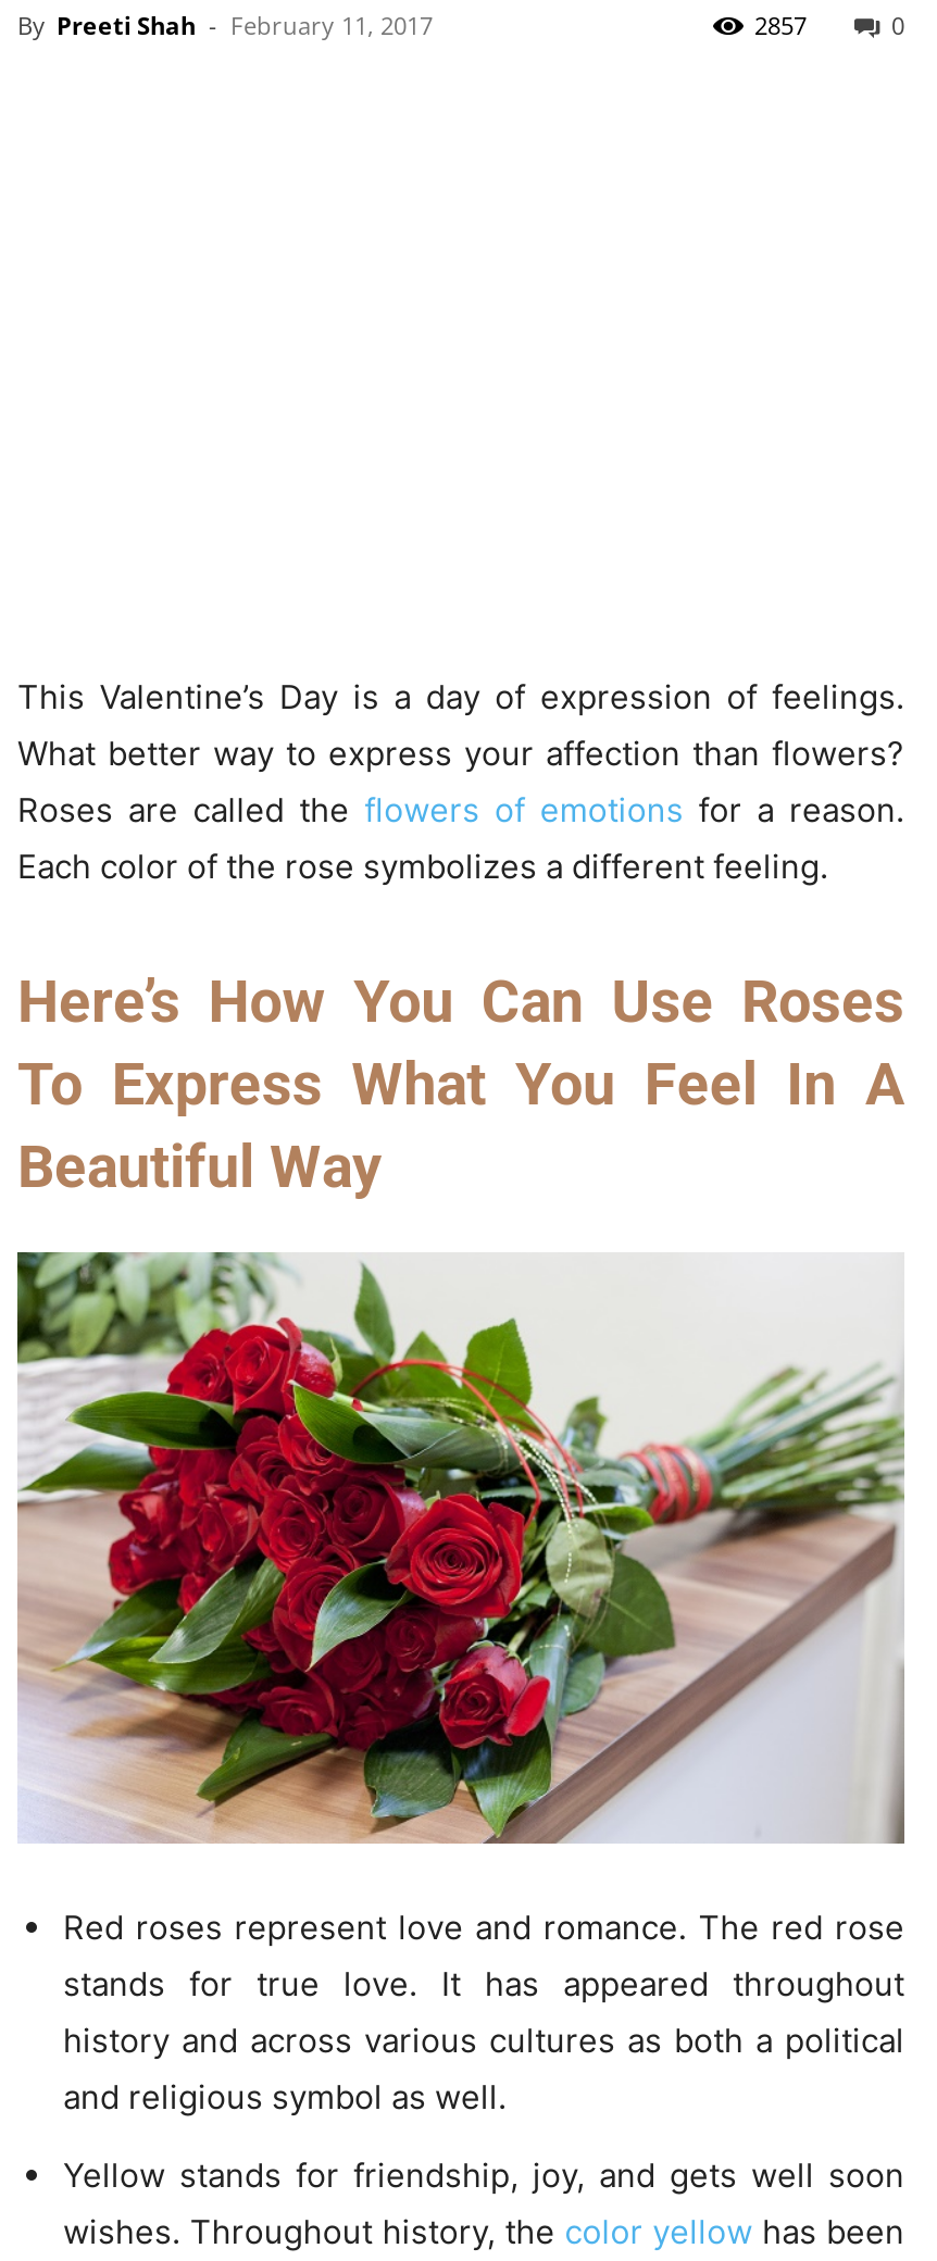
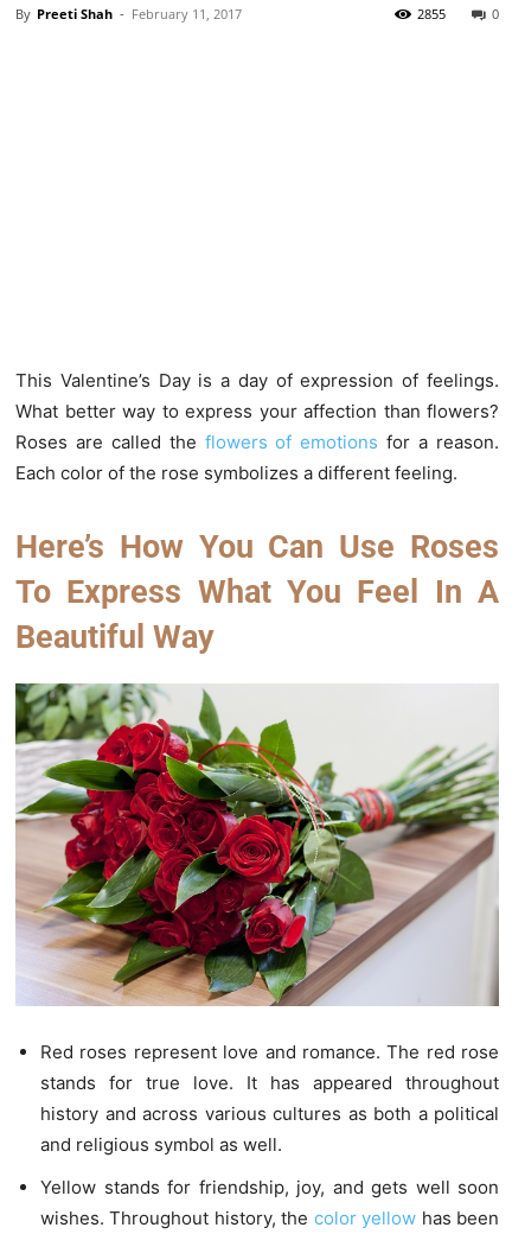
[754,9,807,41] 2857 -> [417,5,446,23] 2855

